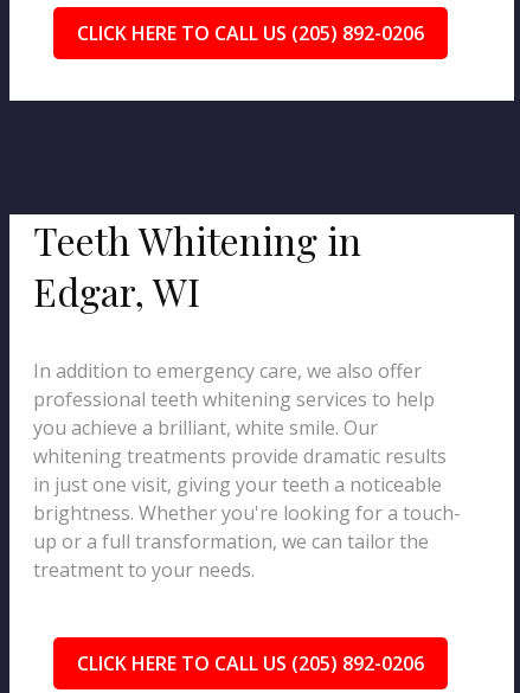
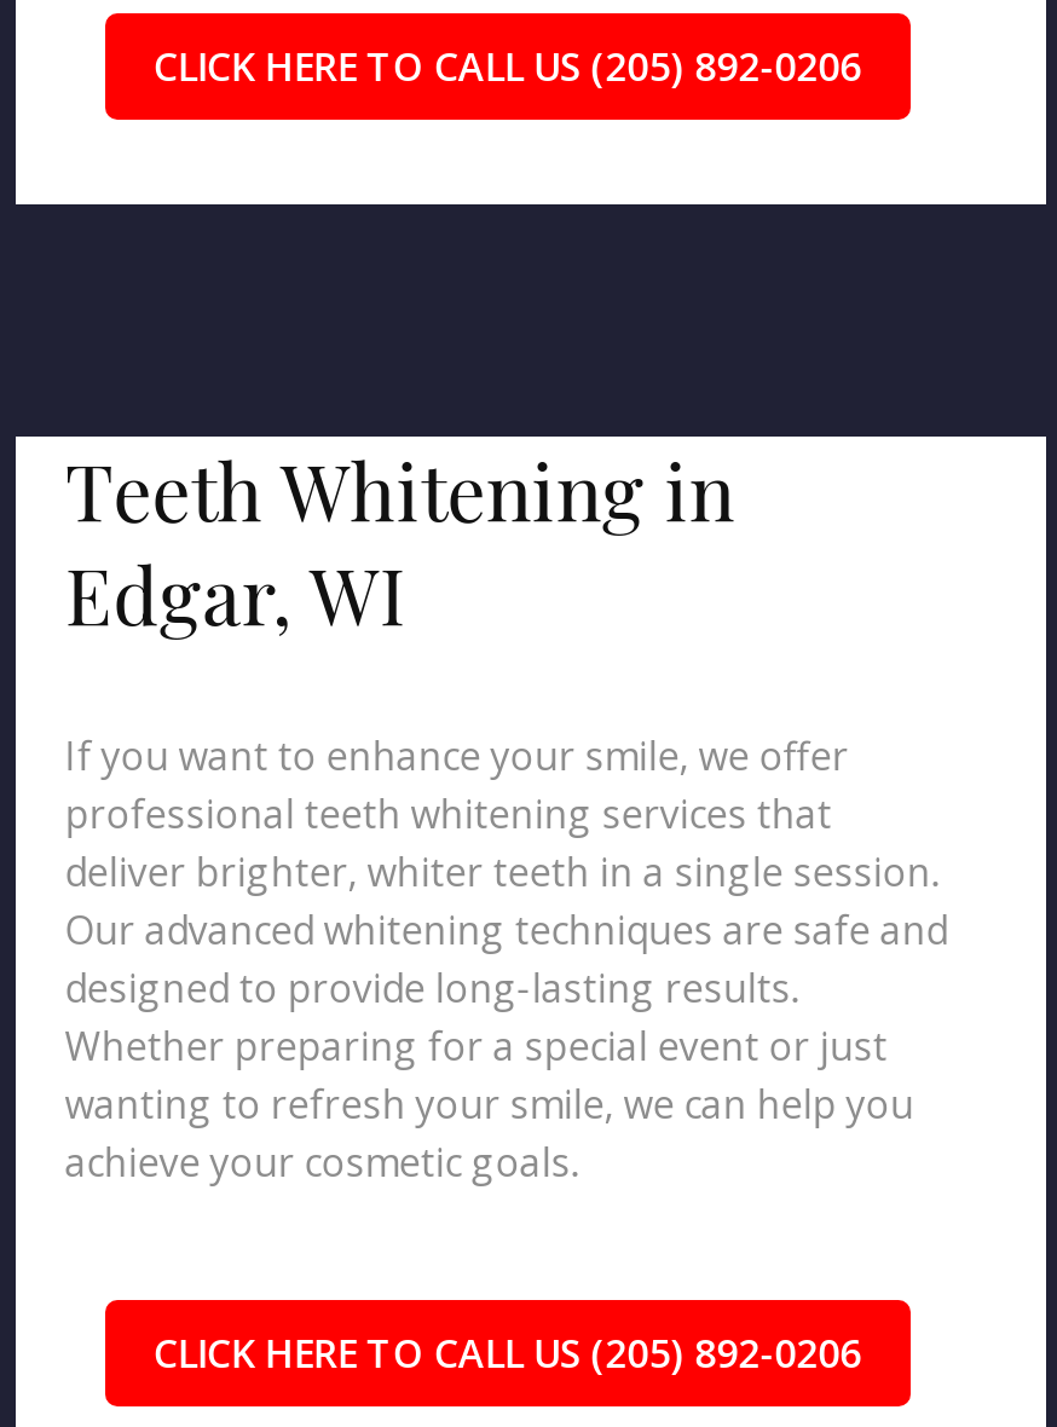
[33,358,461,583] In addition to emergency care, we also offer | professional teeth whitening services to help | you achieve a brilliant, white smile. Our | whitening treatments provide dramatic results | in just one visit, giving your teeth a noticeable | brightness. Whether you're looking for a touch- | up or a full transformation, we can tailor the | treatment to your needs. -> [65,729,947,1189] If you want to enhance your smile, we offer | professional teeth whitening services that | deliver brighter, whiter teeth in a single session. | Our advanced whitening techniques are safe and | designed to provide long-lasting results. | Whether preparing for a special event or just | wanting to refresh your smile, we can help you | achieve your cosmetic goals.

